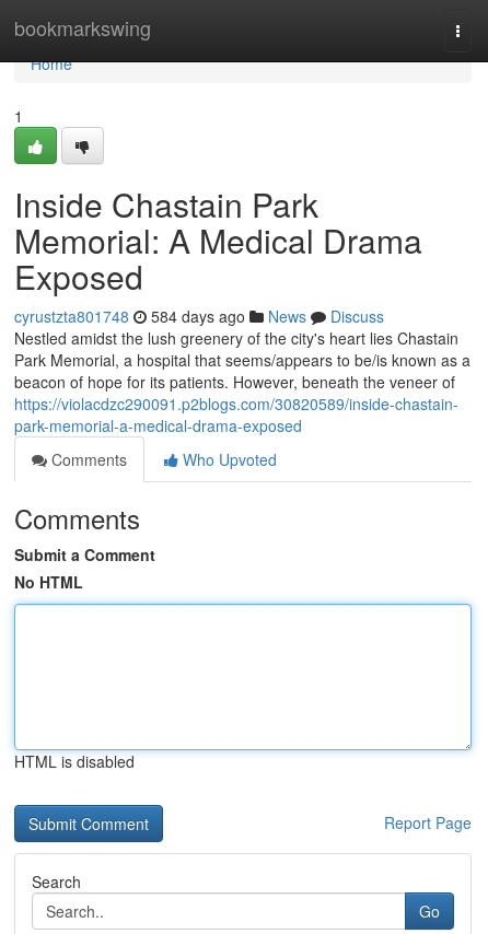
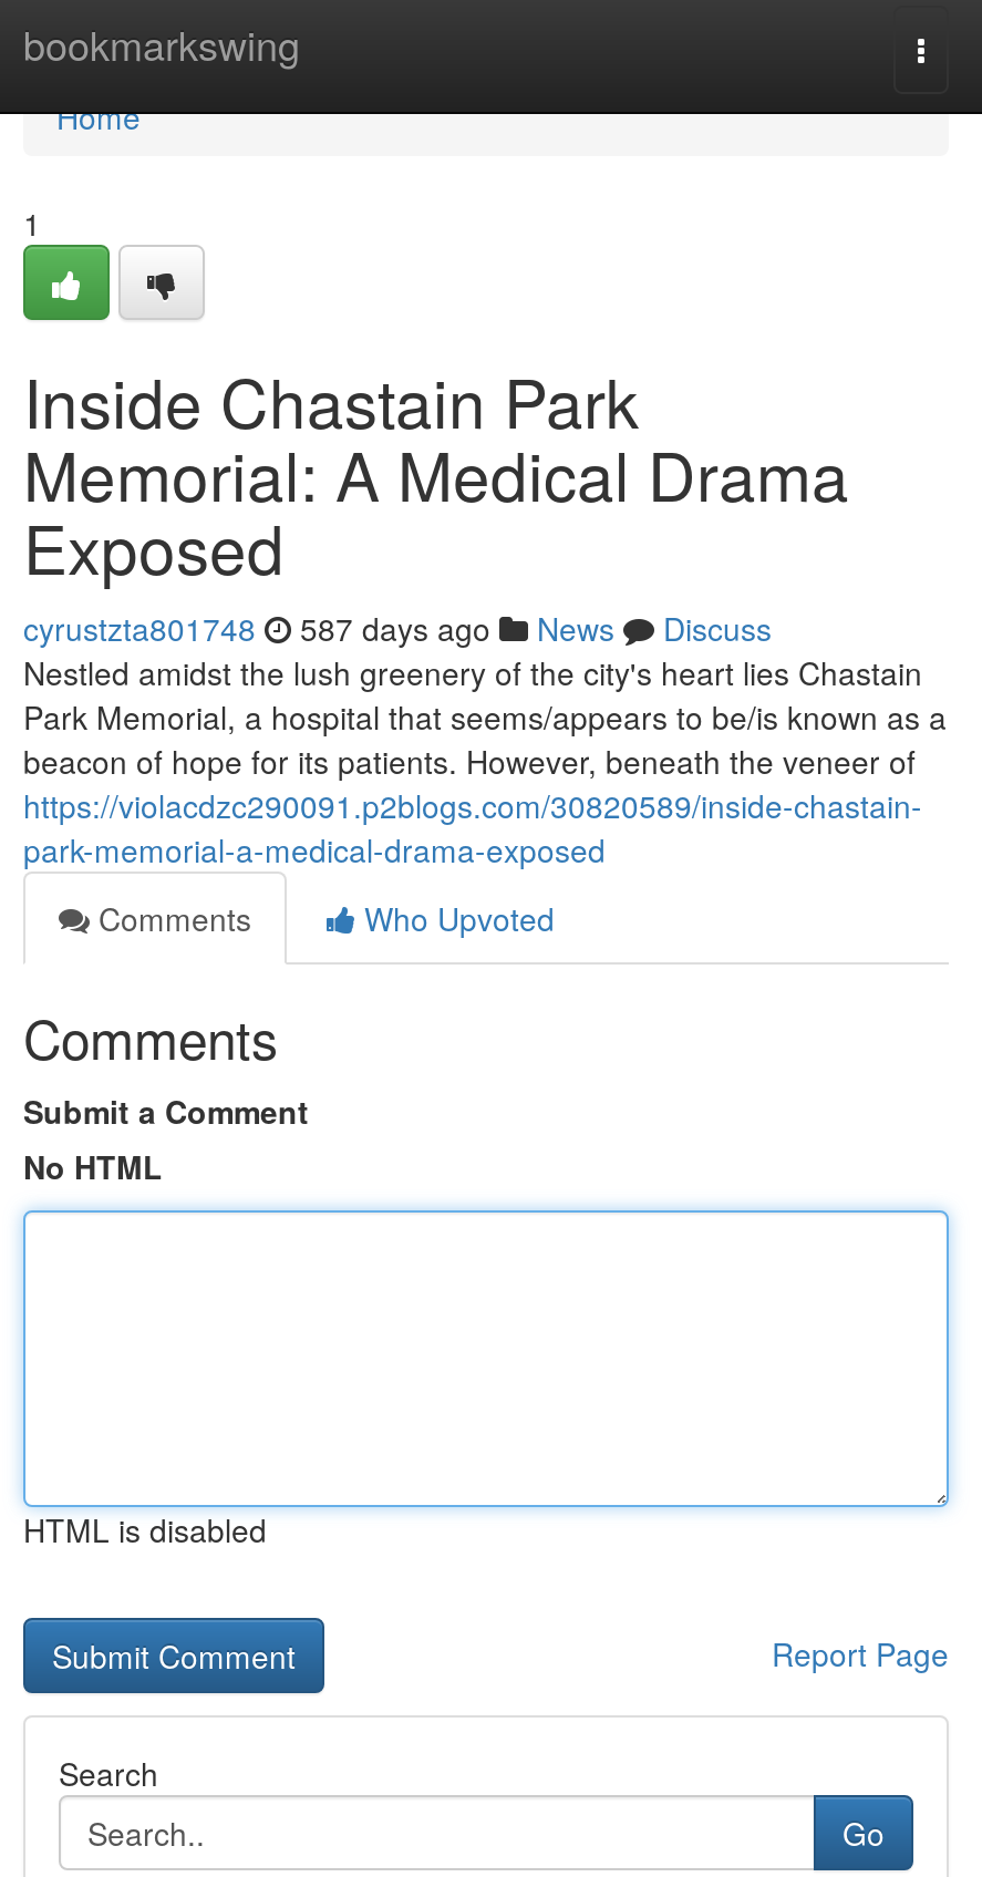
[14,305,384,327] cyrustzta801748 584 days ago News Discuss -> [23,606,772,650] cyrustzta801748 587 days ago News Discuss

